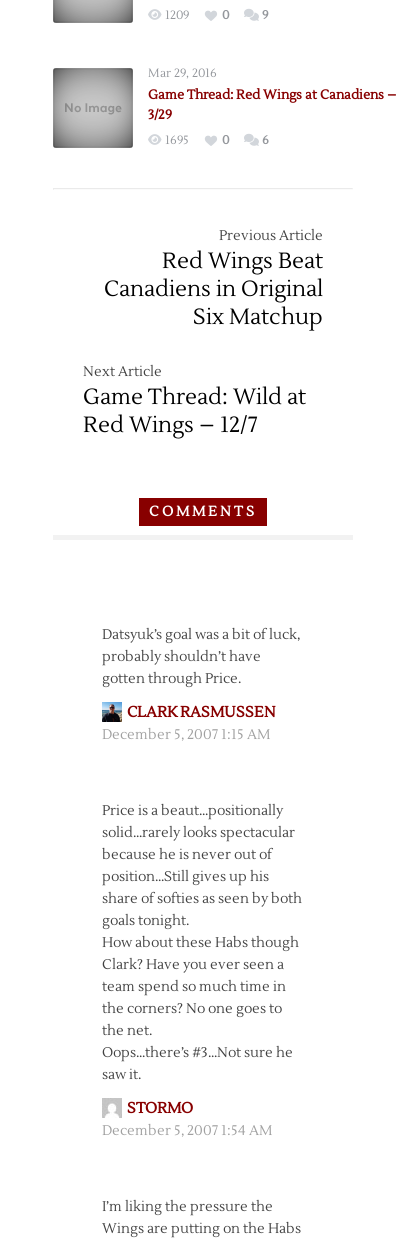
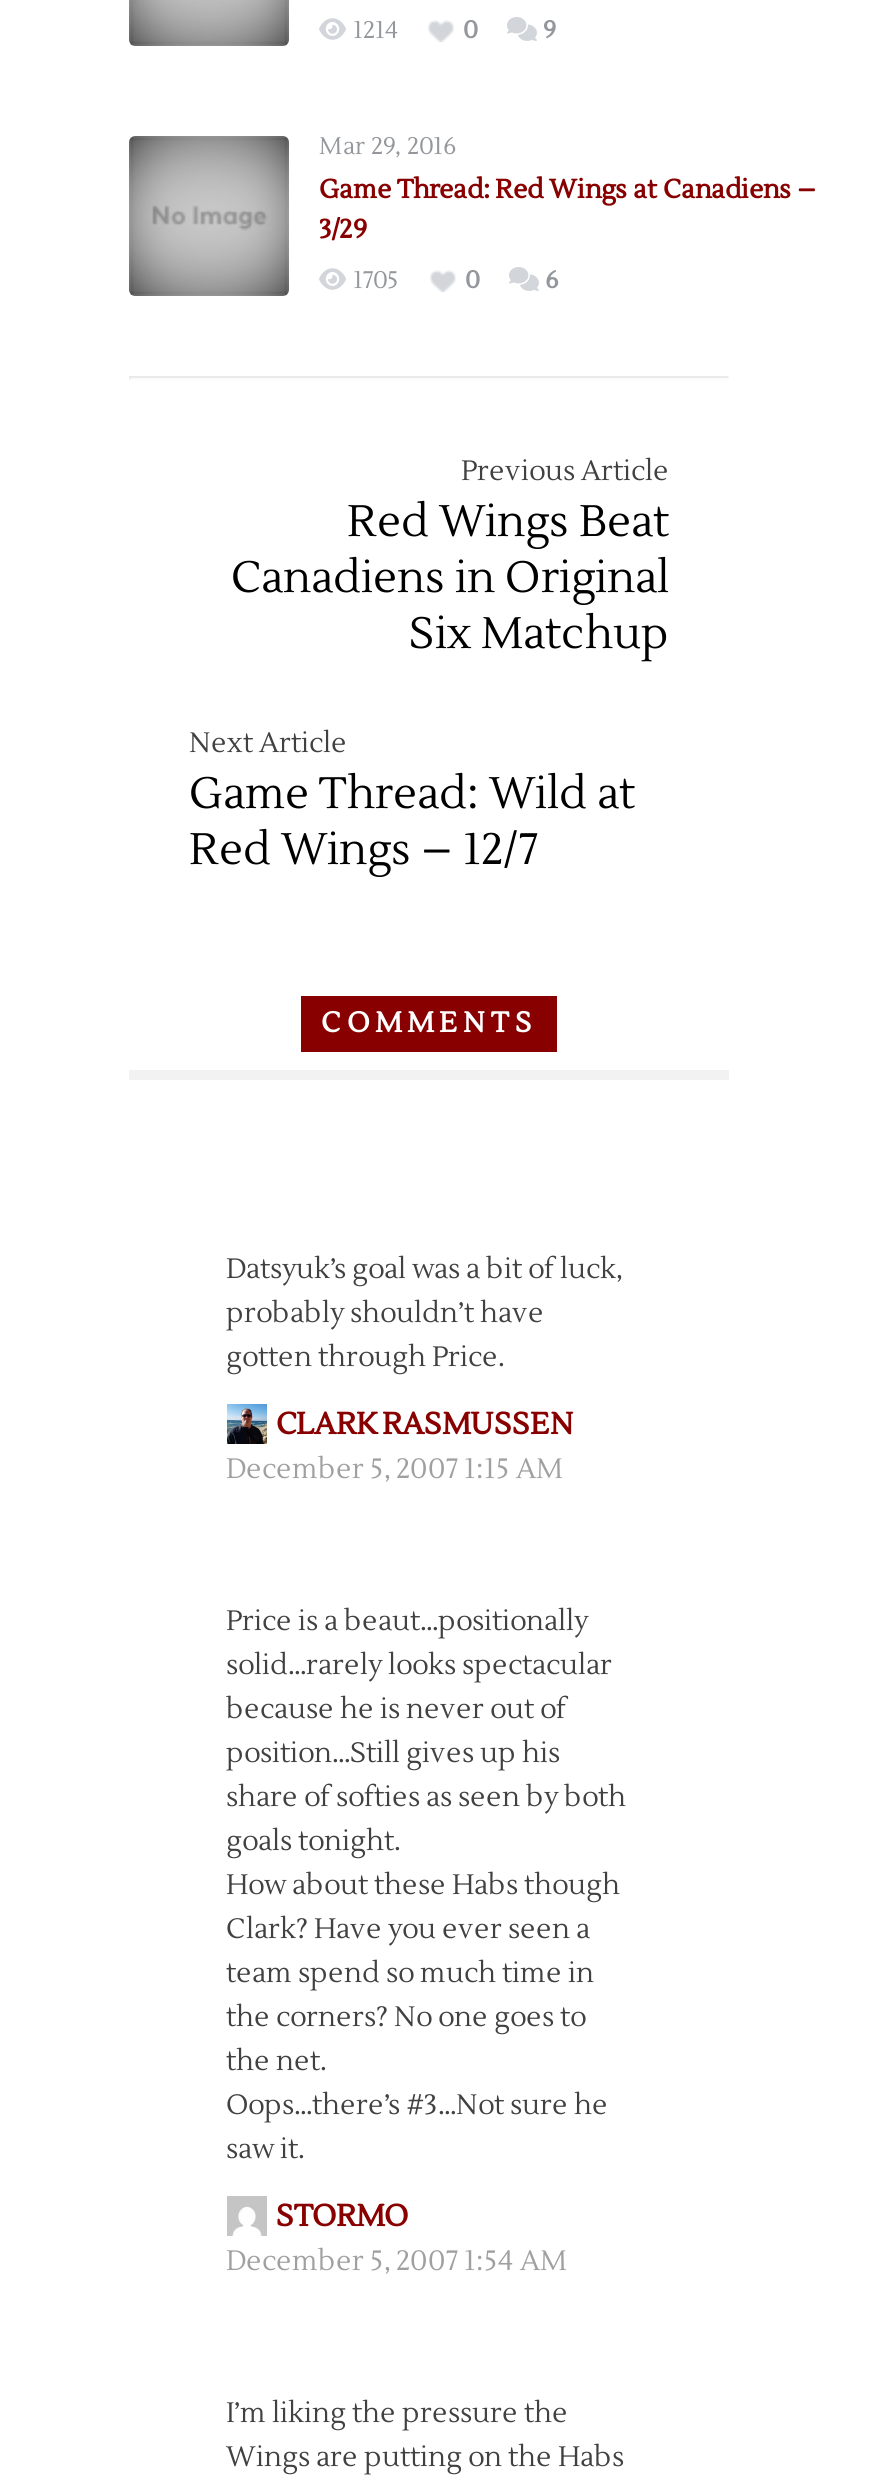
[162,8,189,23] 1209 -> [347,16,397,46] 1214
[162,133,189,148] 1695 -> [347,266,399,296] 1705

